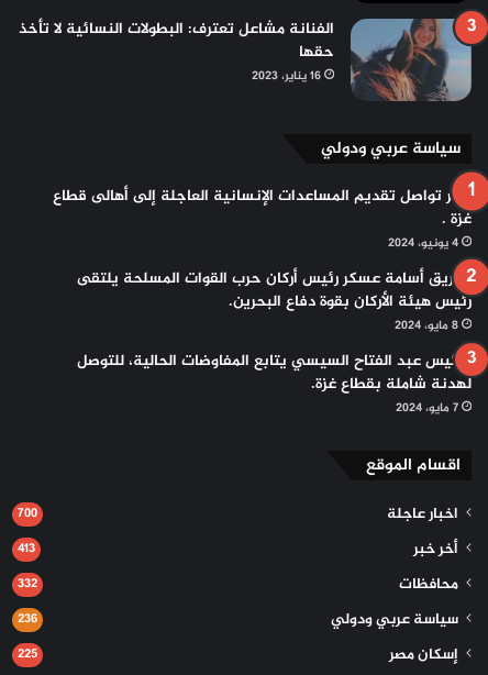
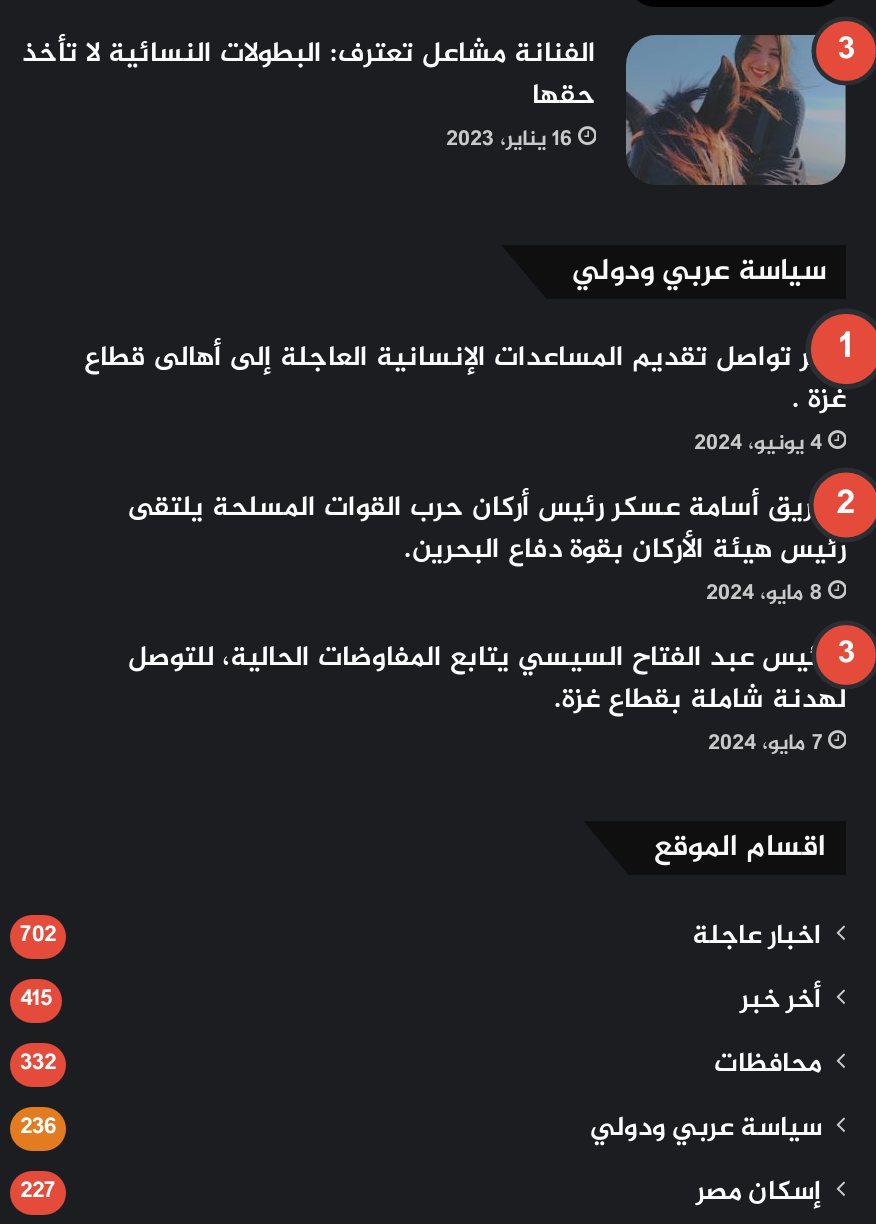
[18,504,37,525] 700 -> [20,917,56,955] 702
[18,539,35,560] 413 -> [20,981,52,1019] 415
[18,645,37,666] 225 -> [20,1173,56,1211] 227

